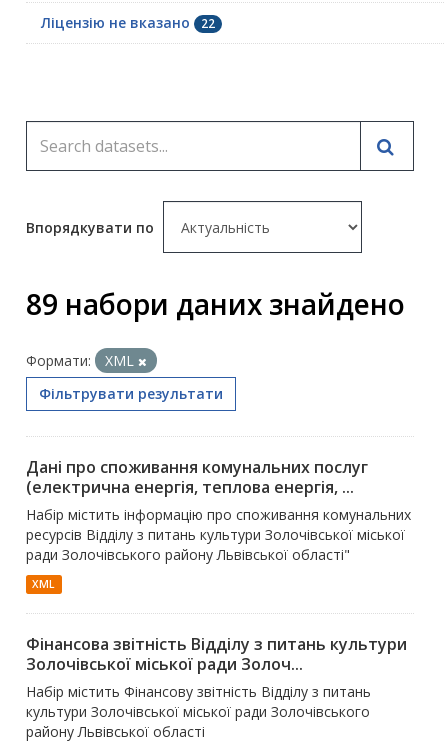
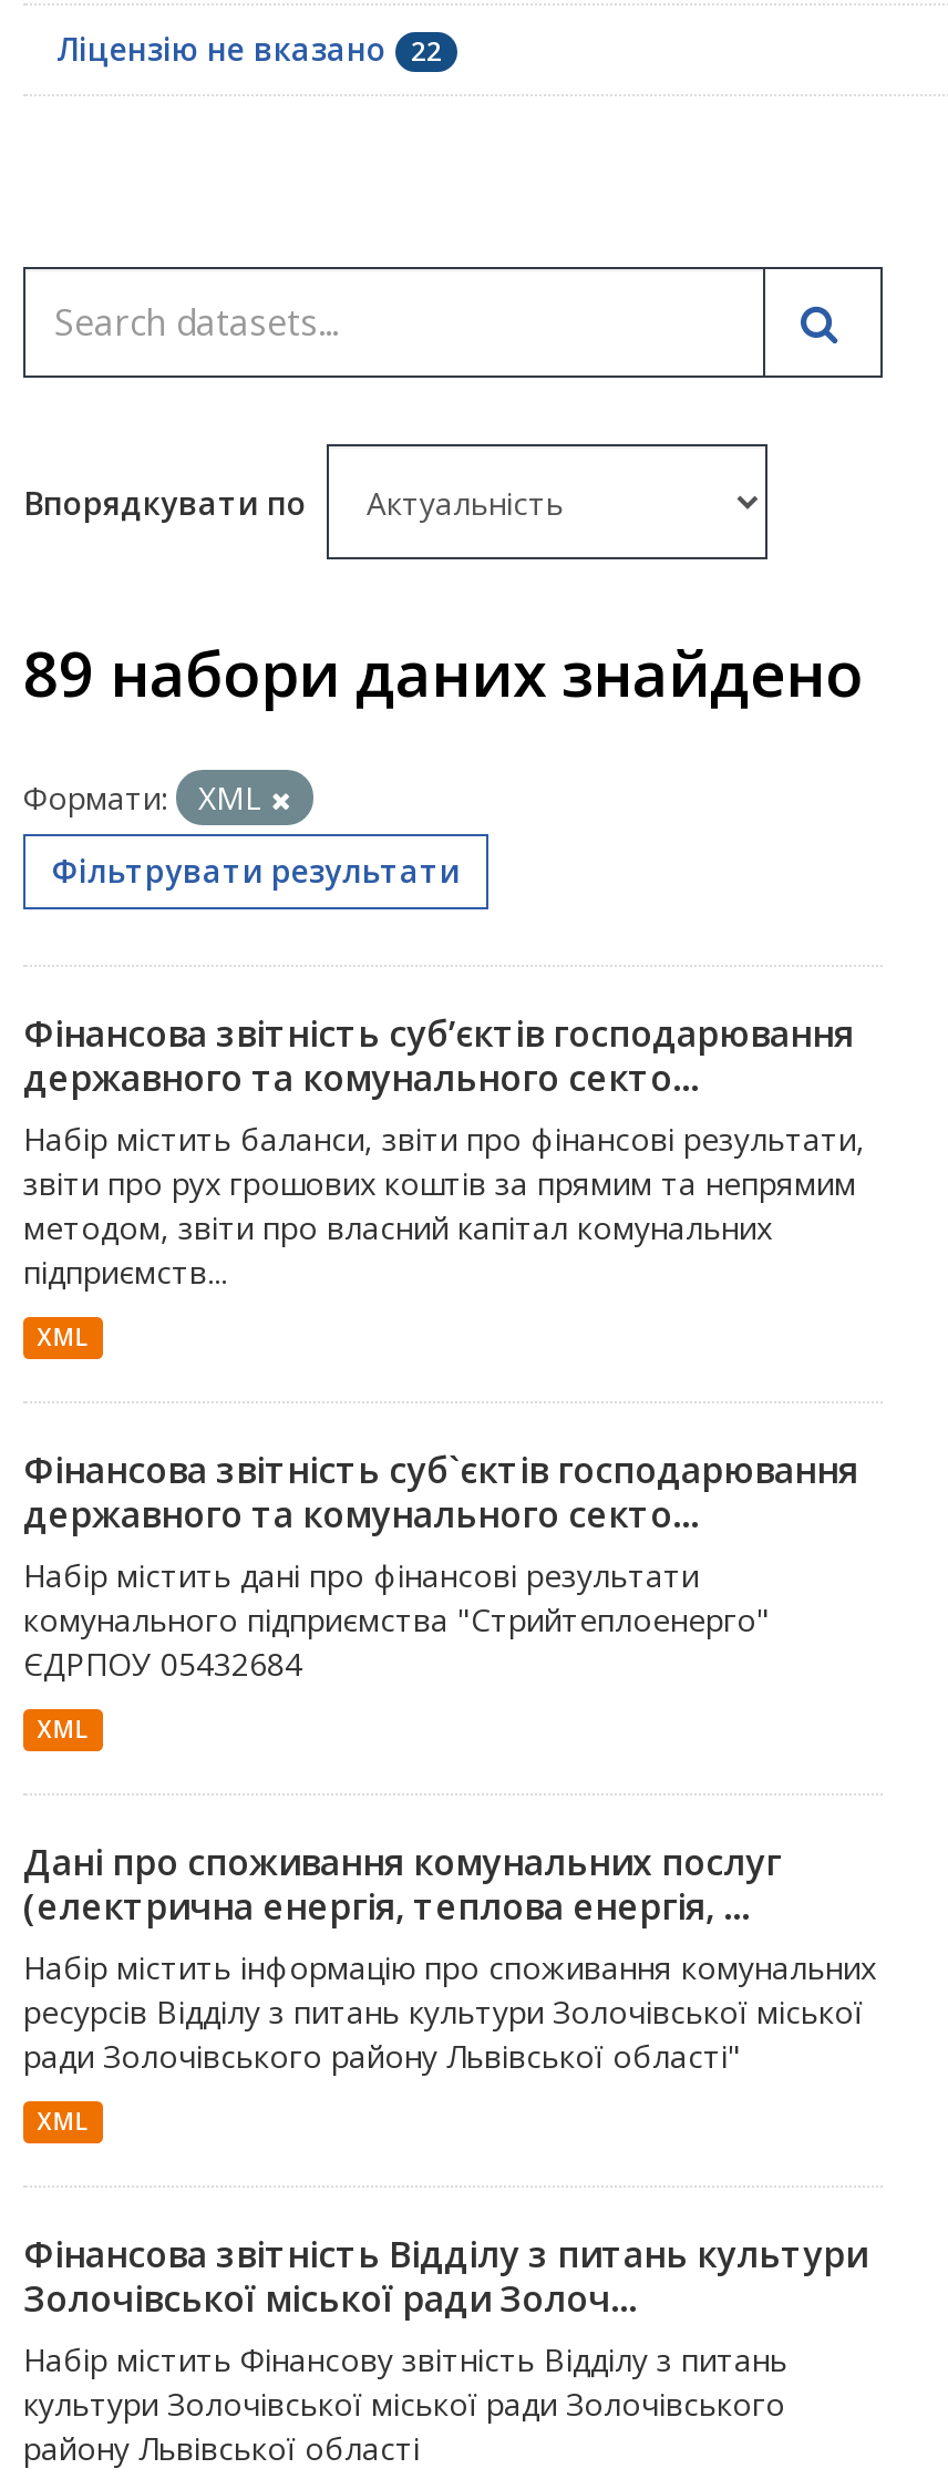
none -> [23,1009,865,1745] Фінансова звітність суб’єктів господарювання | державного та комунального секто... | Набір містить баланси, звіти про фінансові результати, | звіти про рух грошових коштів за прямим та непрямим | методом, звіти про власний капітал комунальних | підприємств... | XML | Фінансова звітність суб`єктів господарювання | державного та комунального секто... | Набір містить дані про фінансові результати | комунального підприємства "Стрийтеплоенерго" | ЄДРПОУ 05432684 | XML

